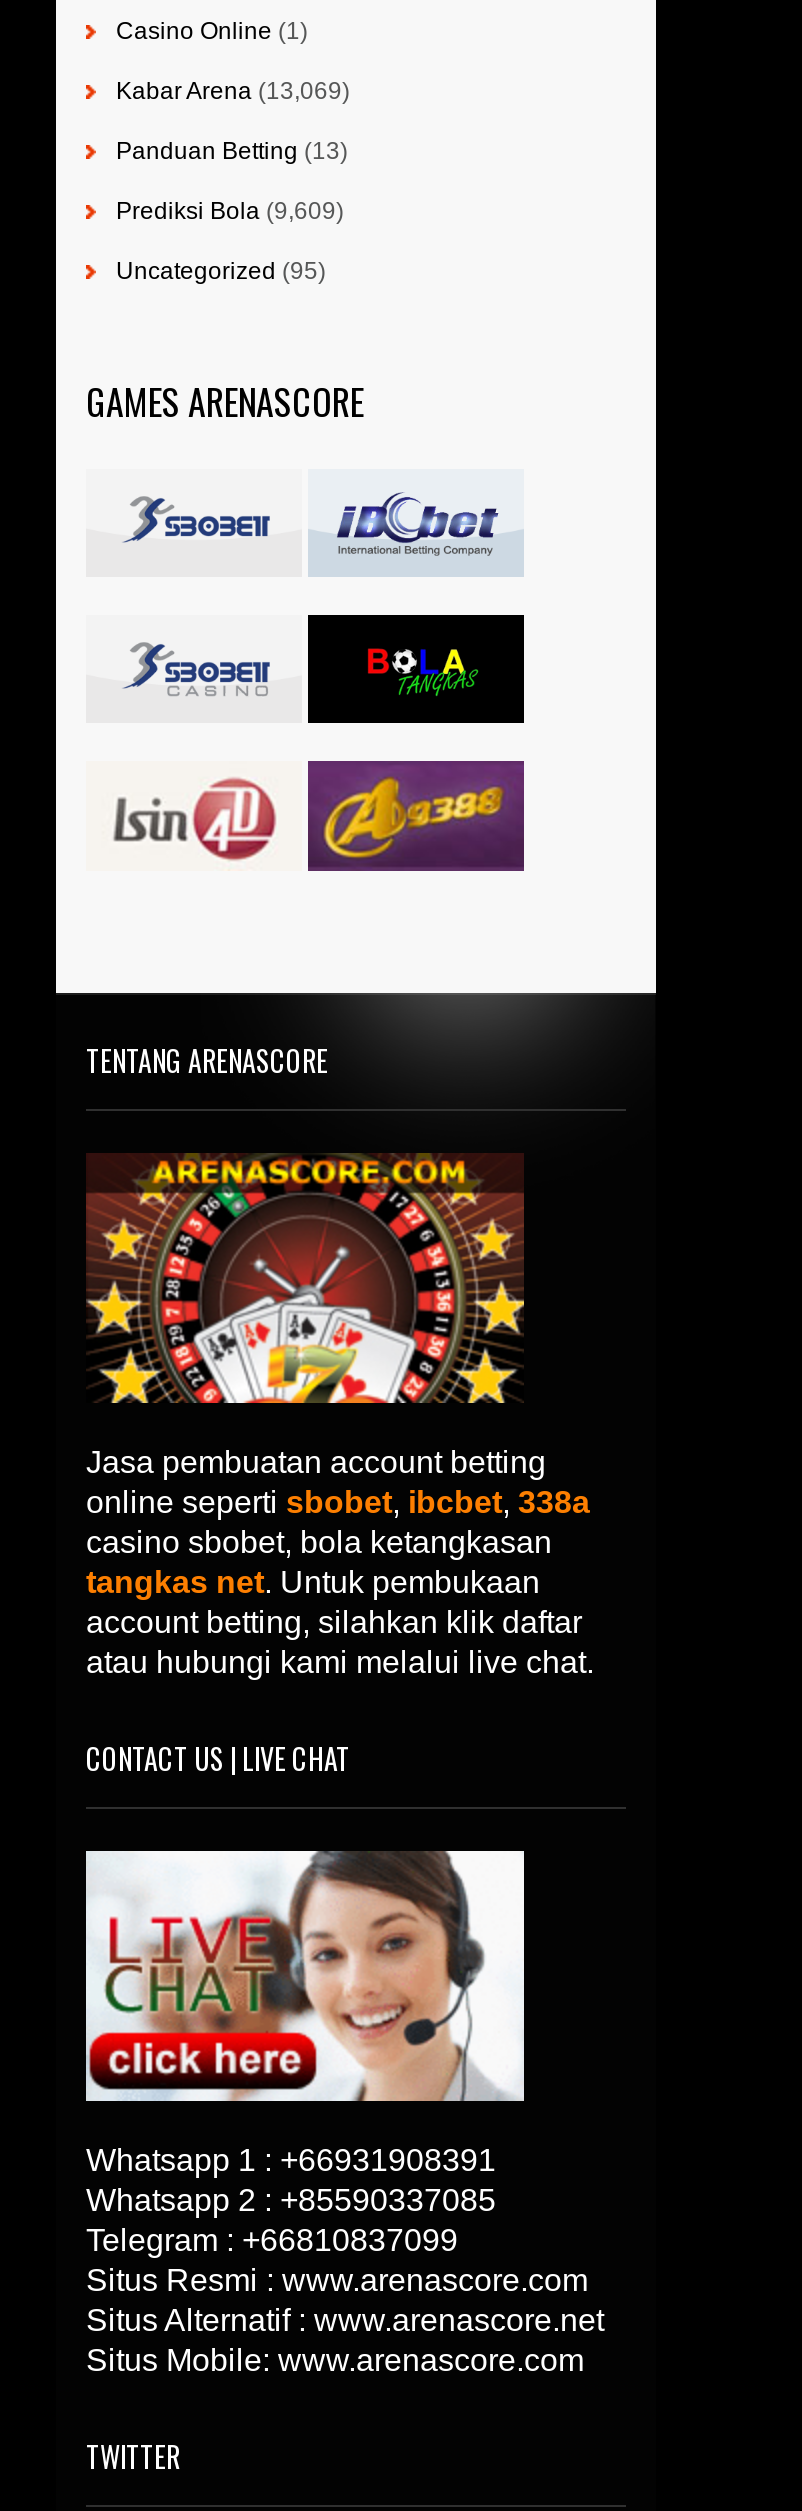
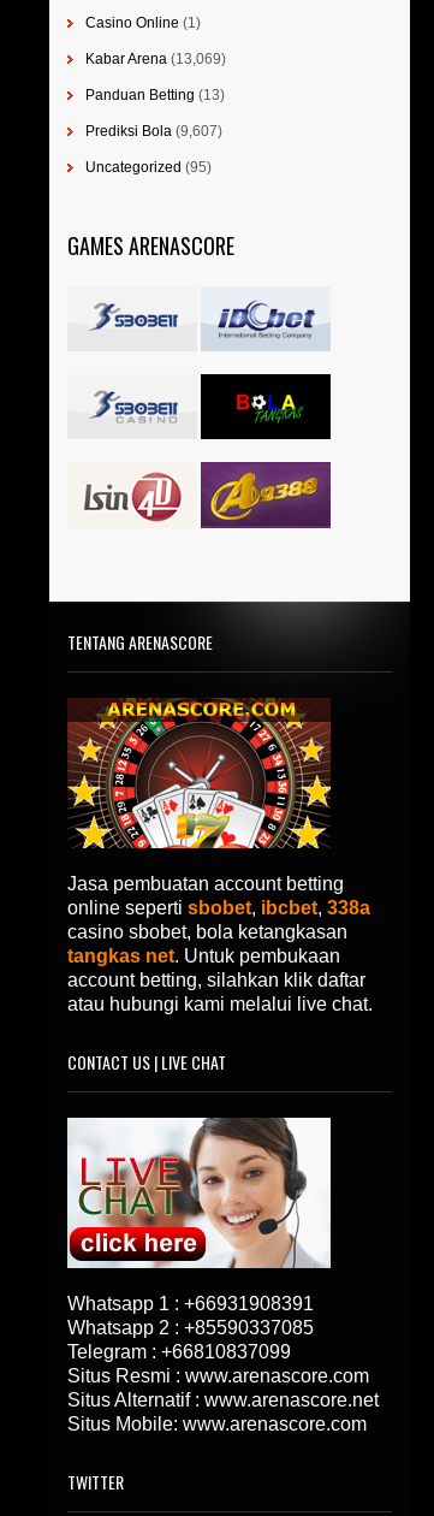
[116,197,344,225] Prediksi Bola (9,609) -> [85,122,222,139] Prediksi Bola (9,607)

